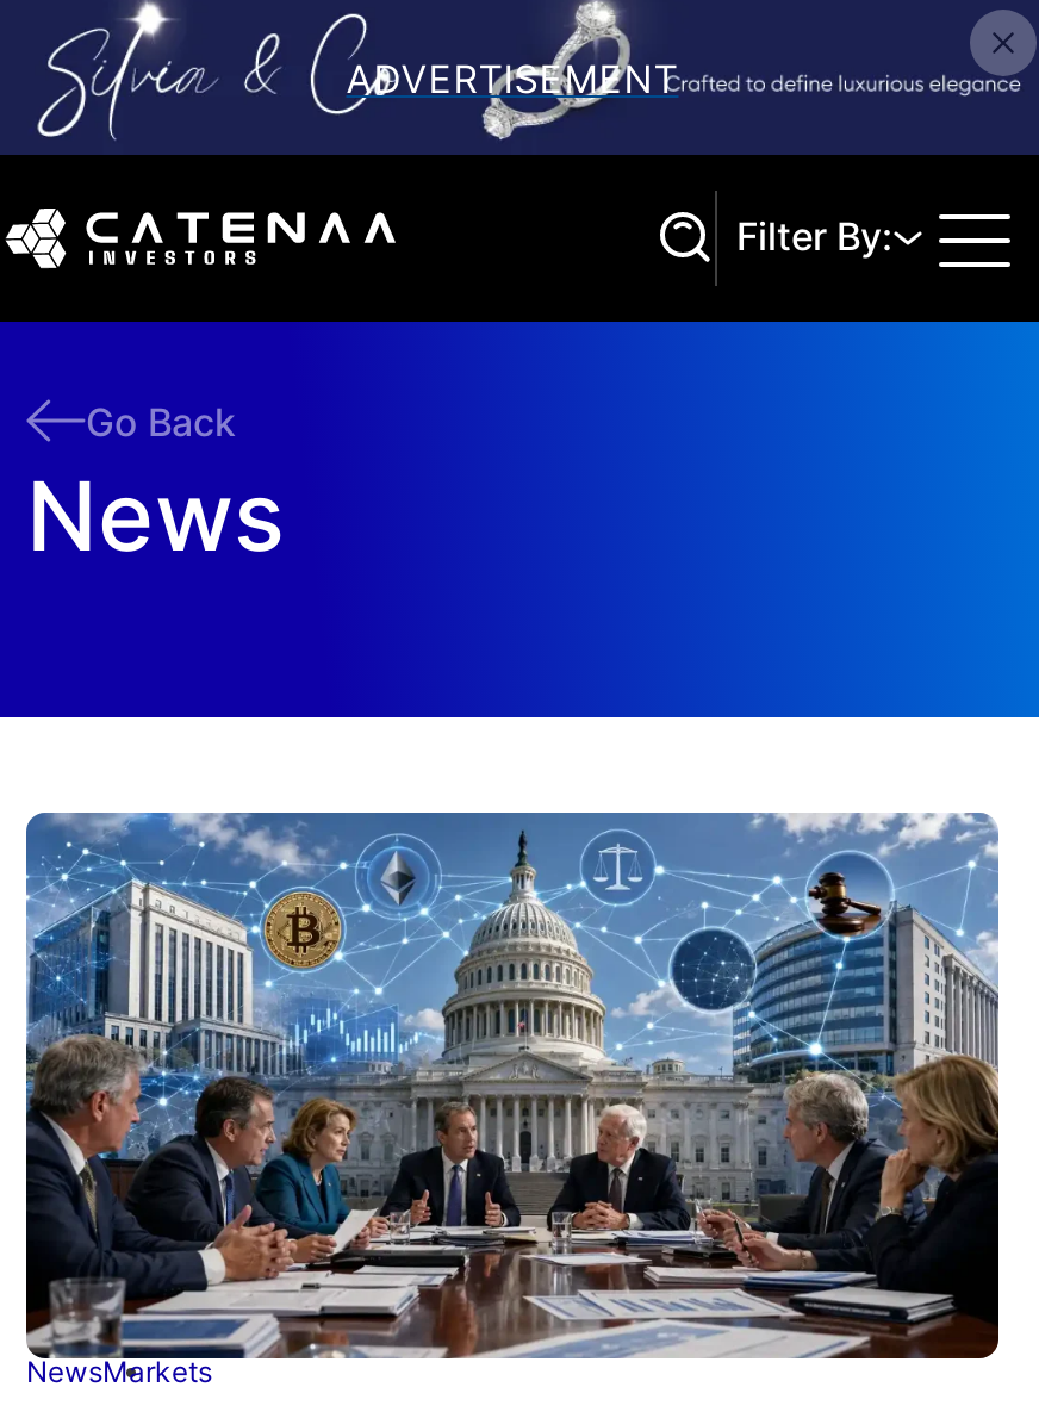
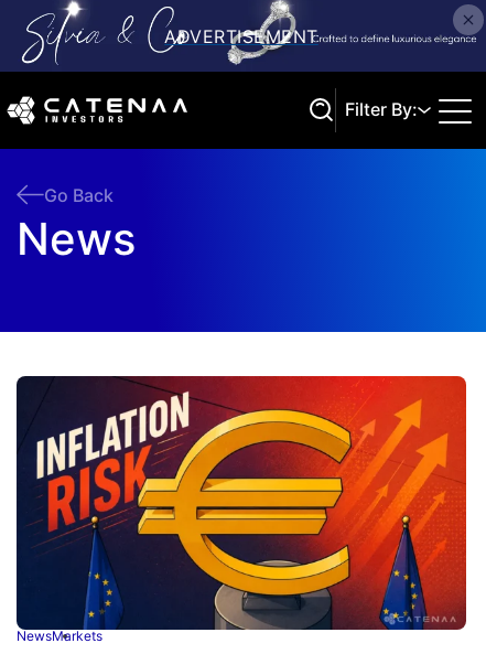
[24,810,1001,1363] [image] -> [15,375,467,631] [image]

